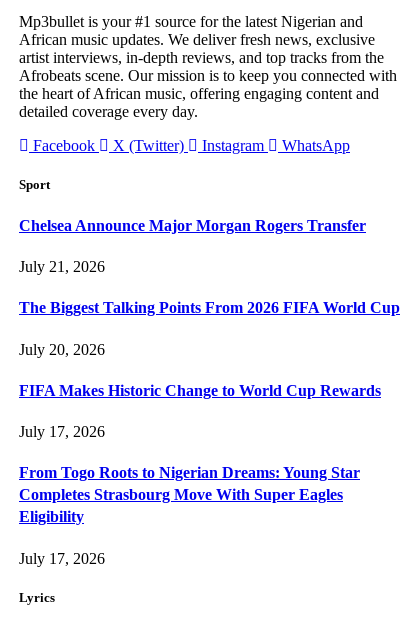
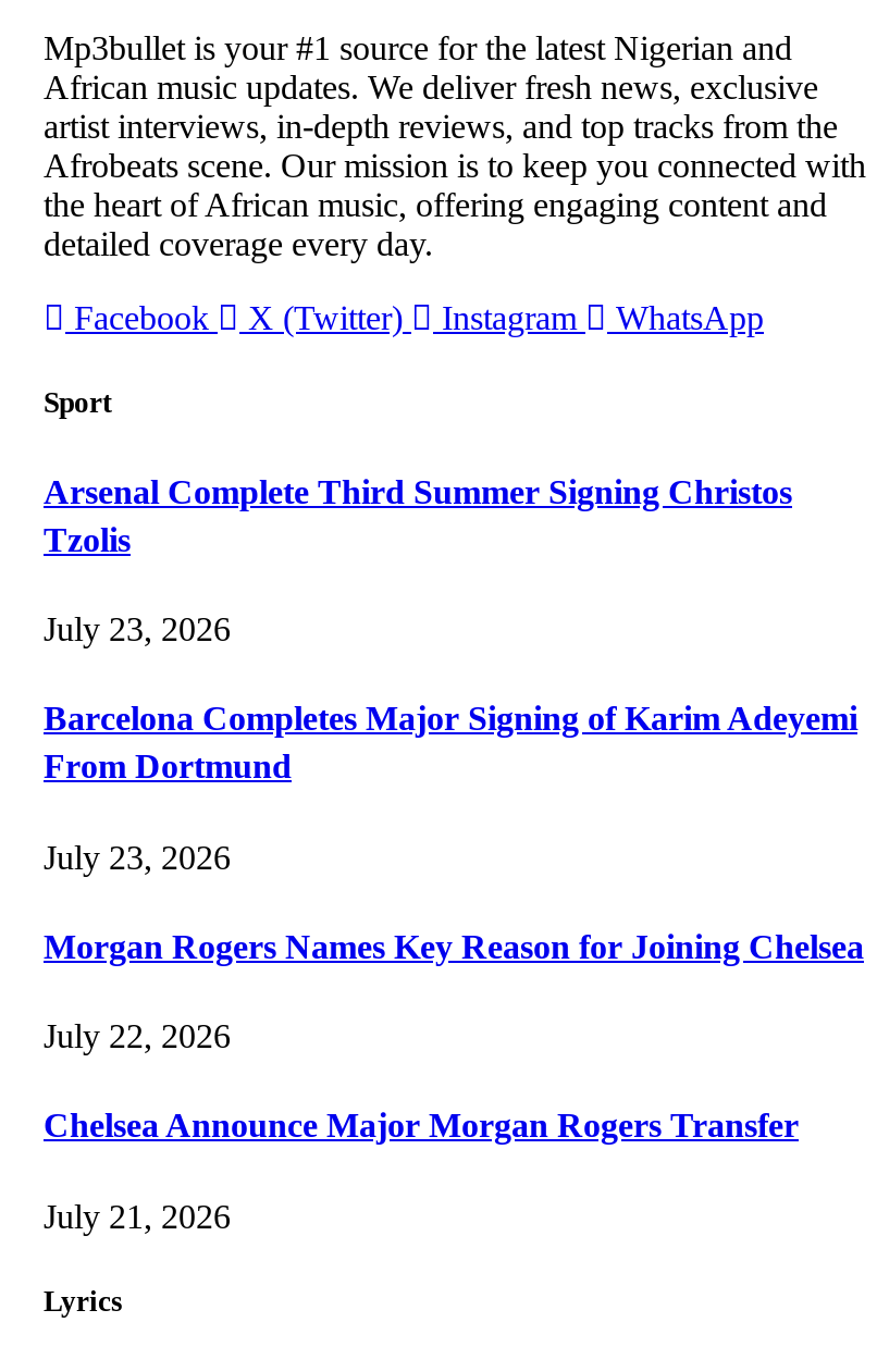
none -> [44,473,864,1055] Arsenal Complete Third Summer Signing Christos | Tzolis | July 23, 2026 | Barcelona Completes Major Signing of Karim Adeyemi | From Dortmund | July 23, 2026 | Morgan Rogers Names Key Reason for Joining Chelsea | July 22, 2026
moved [19,217,366,275] -> [44,1108,799,1234]: Chelsea Announce Major Morgan Rogers Transfer | July 21, 2026
[19,299,400,567] The Biggest Talking Points From 2026 FIFA World Cup | July 20, 2026 | FIFA Makes Historic Change to World Cup Rewards | July 17, 2026 | From Togo Roots to Nigerian Dreams: Young Star | Completes Strasbourg Move With Super Eagles | Eligibility | July 17, 2026 -> none

